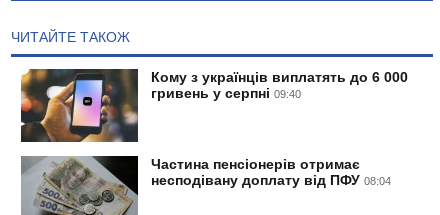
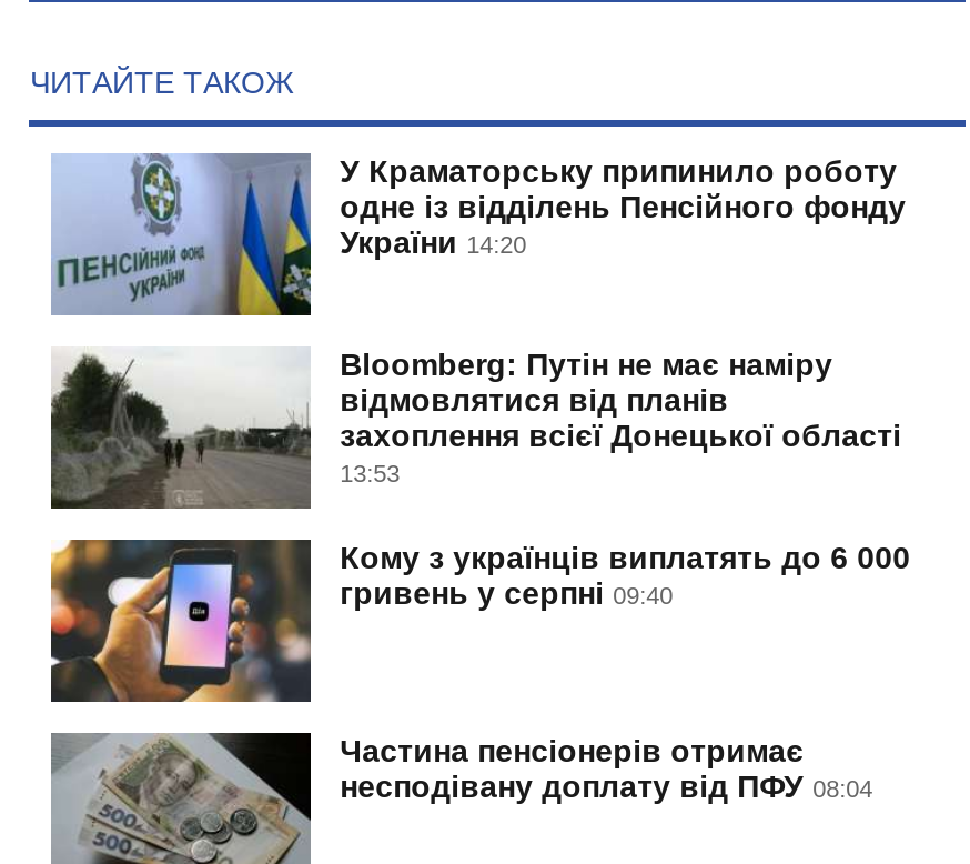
none -> [51,151,906,486] [image] | У Краматорську припинило роботу | одне із відділень Пенсійного фонду | України 14:20 | Bloomberg: Путін не має наміру | відмовлятися від планів | захоплення всієї Донецької області | 13:53
none -> [51,346,309,513] [image]

